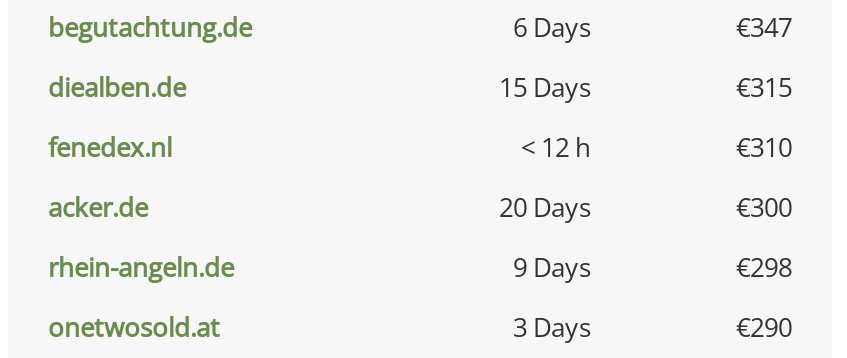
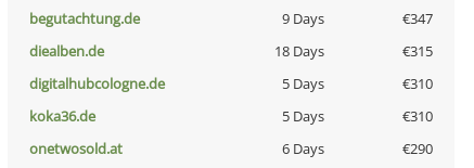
[513,9,591,45] 6 Days -> [281,9,324,28] 9 Days
[499,69,591,105] 15 Days -> [274,41,324,61] 18 Days
[48,129,591,165] fenedex.nl | < 12 h -> [29,74,324,93] digitalhubcologne.de | 5 Days
[48,189,792,285] acker.de | 20 Days | €300 | rhein-angeln.de | 9 Days | €298 -> [29,106,433,126] koka36.de | 5 Days | €310
[513,309,591,345] 3 Days -> [281,139,324,158] 6 Days

